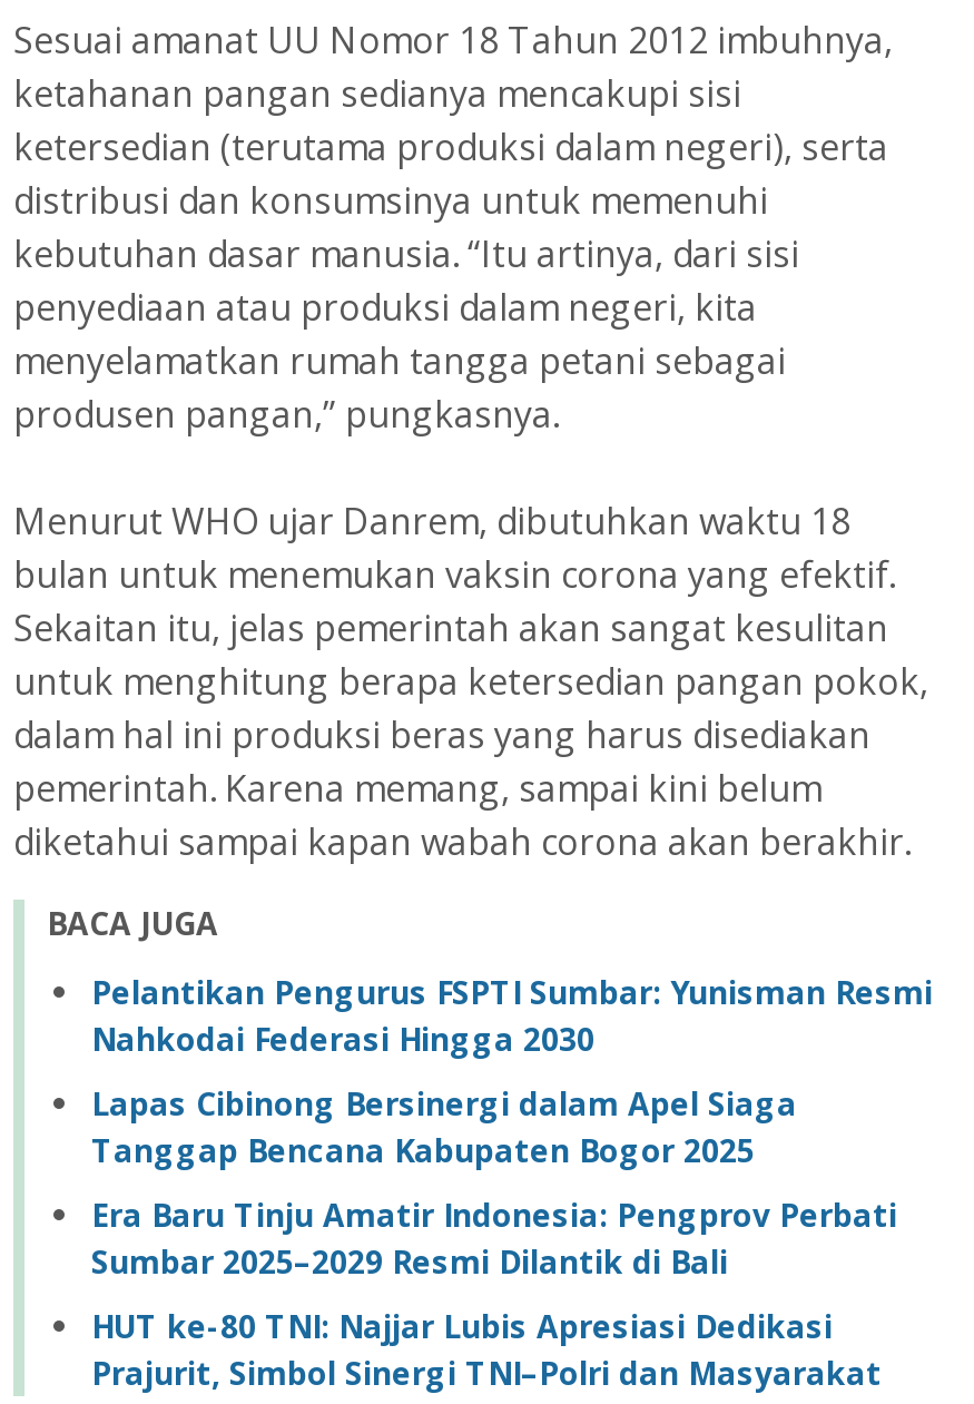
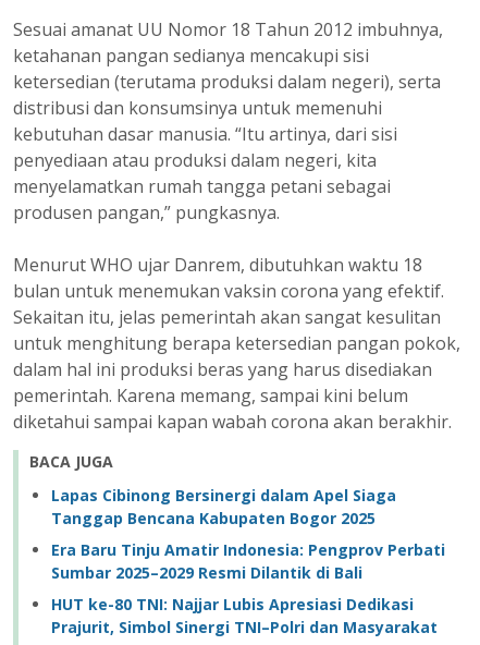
[91,970,933,1059] Pelantikan Pengurus FSPTI Sumbar: Yunisman Resmi | Nahkodai Federasi Hingga 2030 -> none

